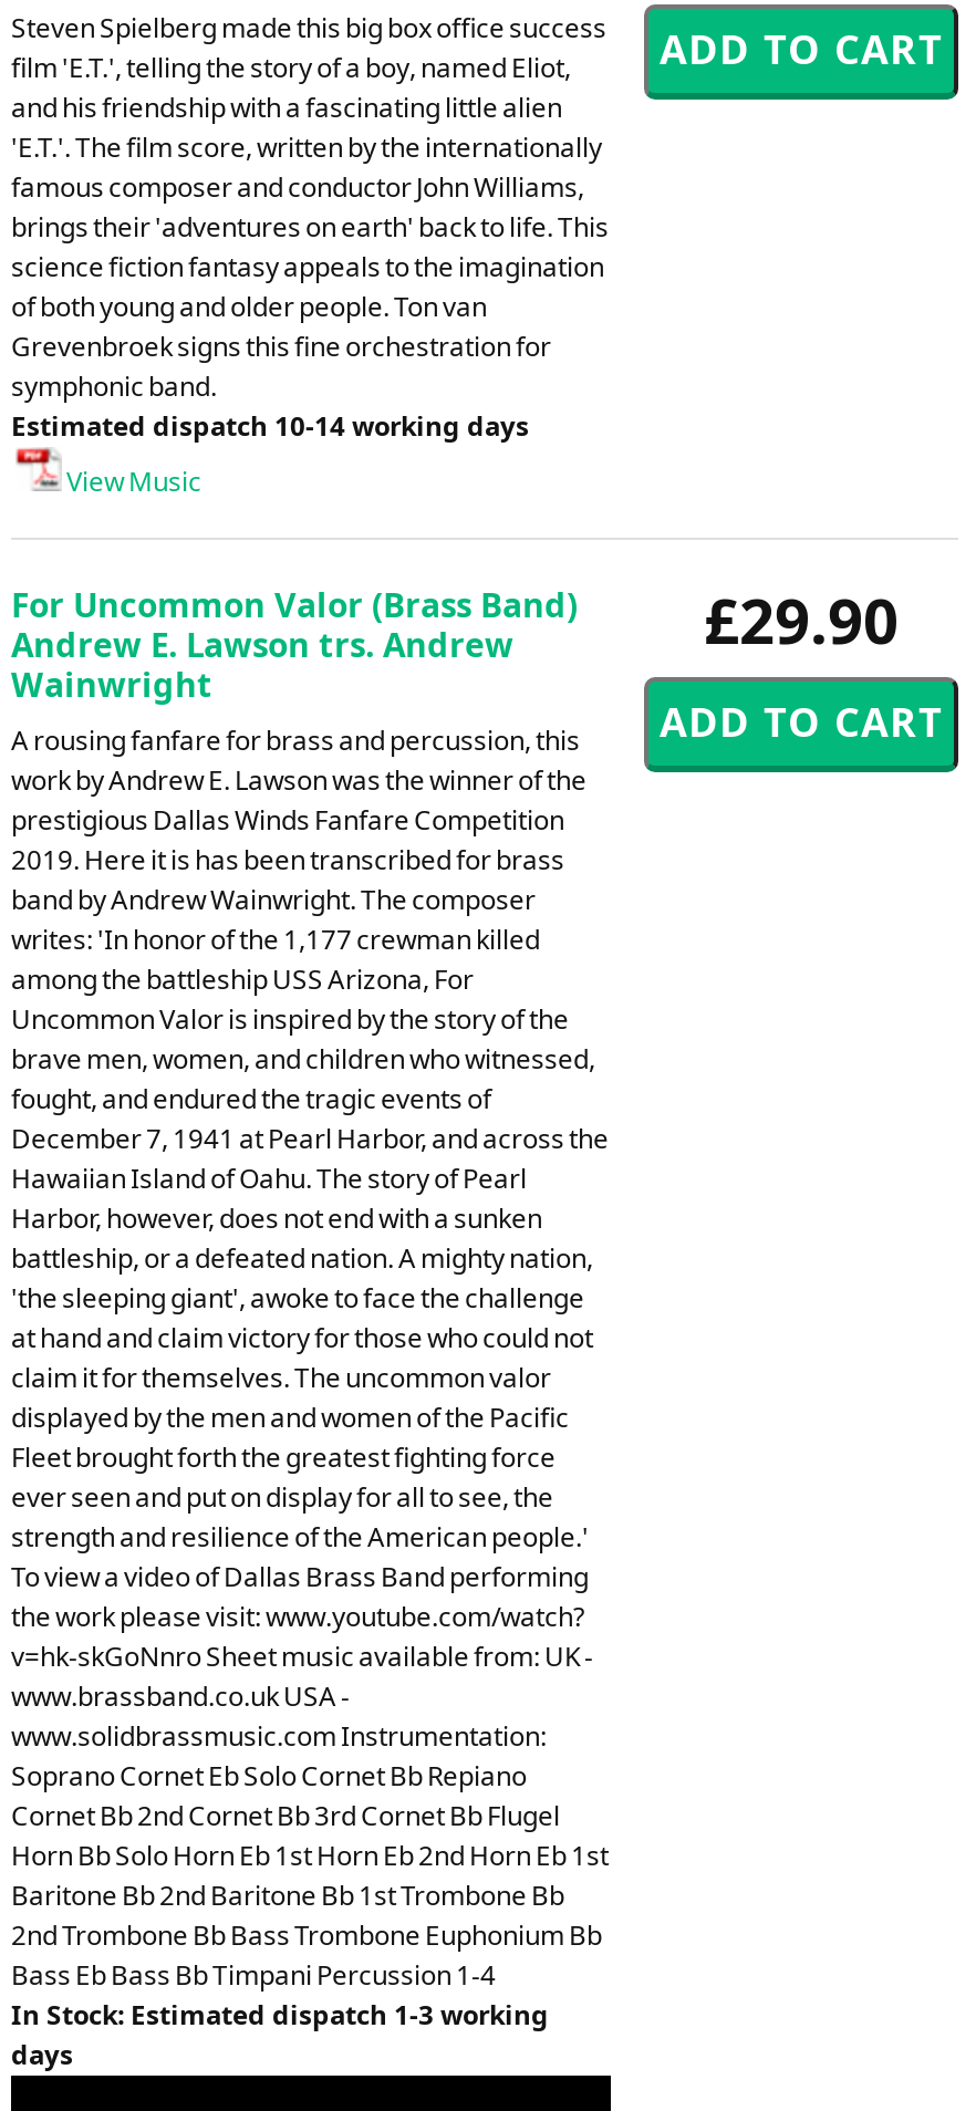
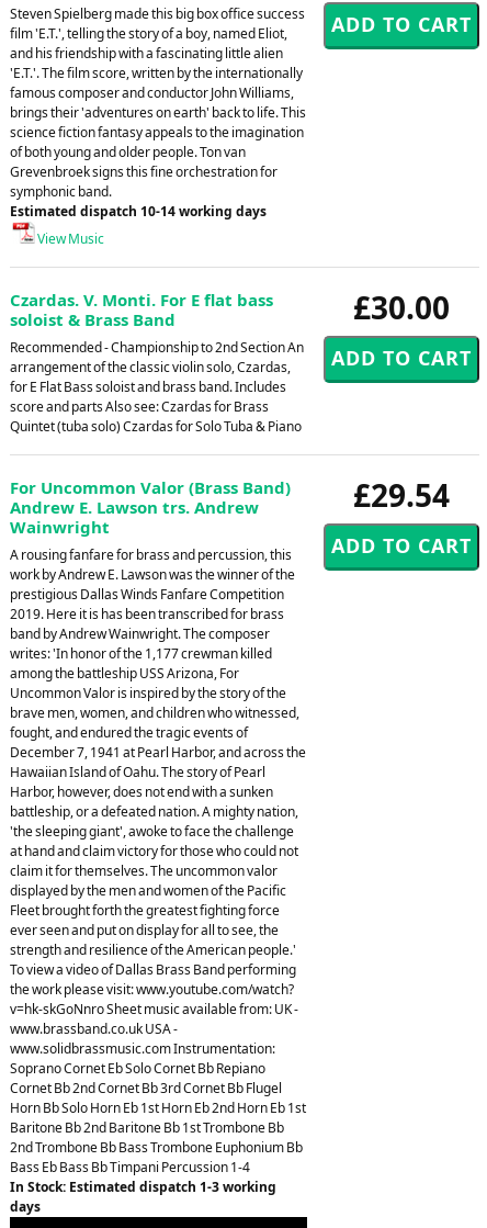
[704,577,899,661] £29.90 -> [10,286,450,516] £30.00 | Czardas. V. Monti. For E flat bass | soloist & Brass Band | Recommended - Championship to 2nd Section An | arrangement of the classic violin solo, Czardas, | for E Flat Bass soloist and brass band. Includes | score and parts Also see: Czardas for Brass | Quintet (tuba solo) Czardas for Solo Tuba & Piano | £29.54

